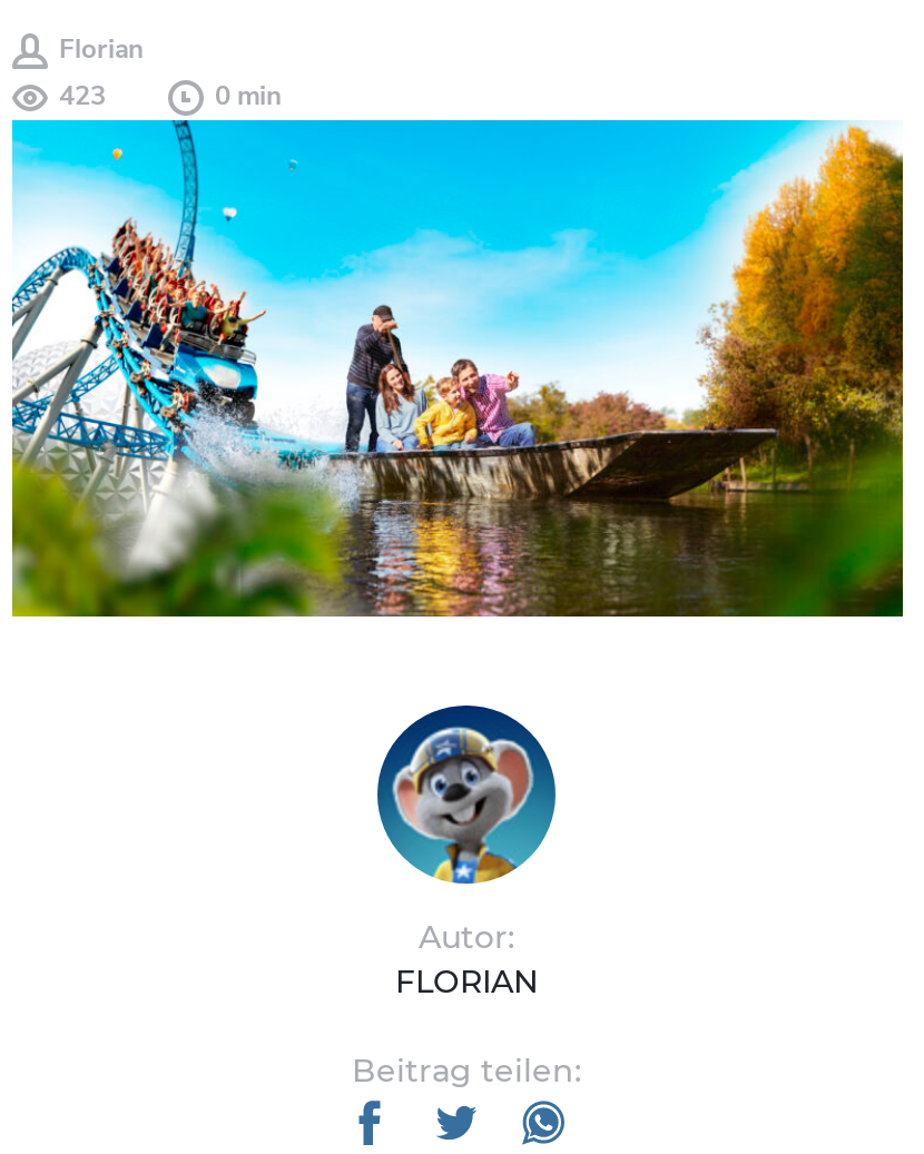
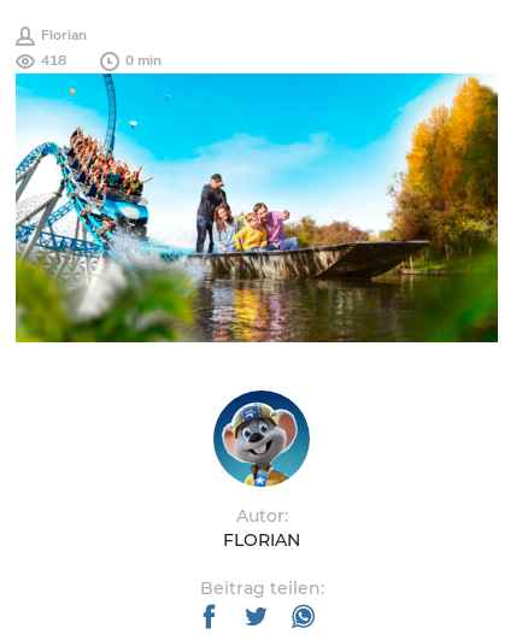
[59,78,106,114] 423 -> [41,51,66,70] 418

